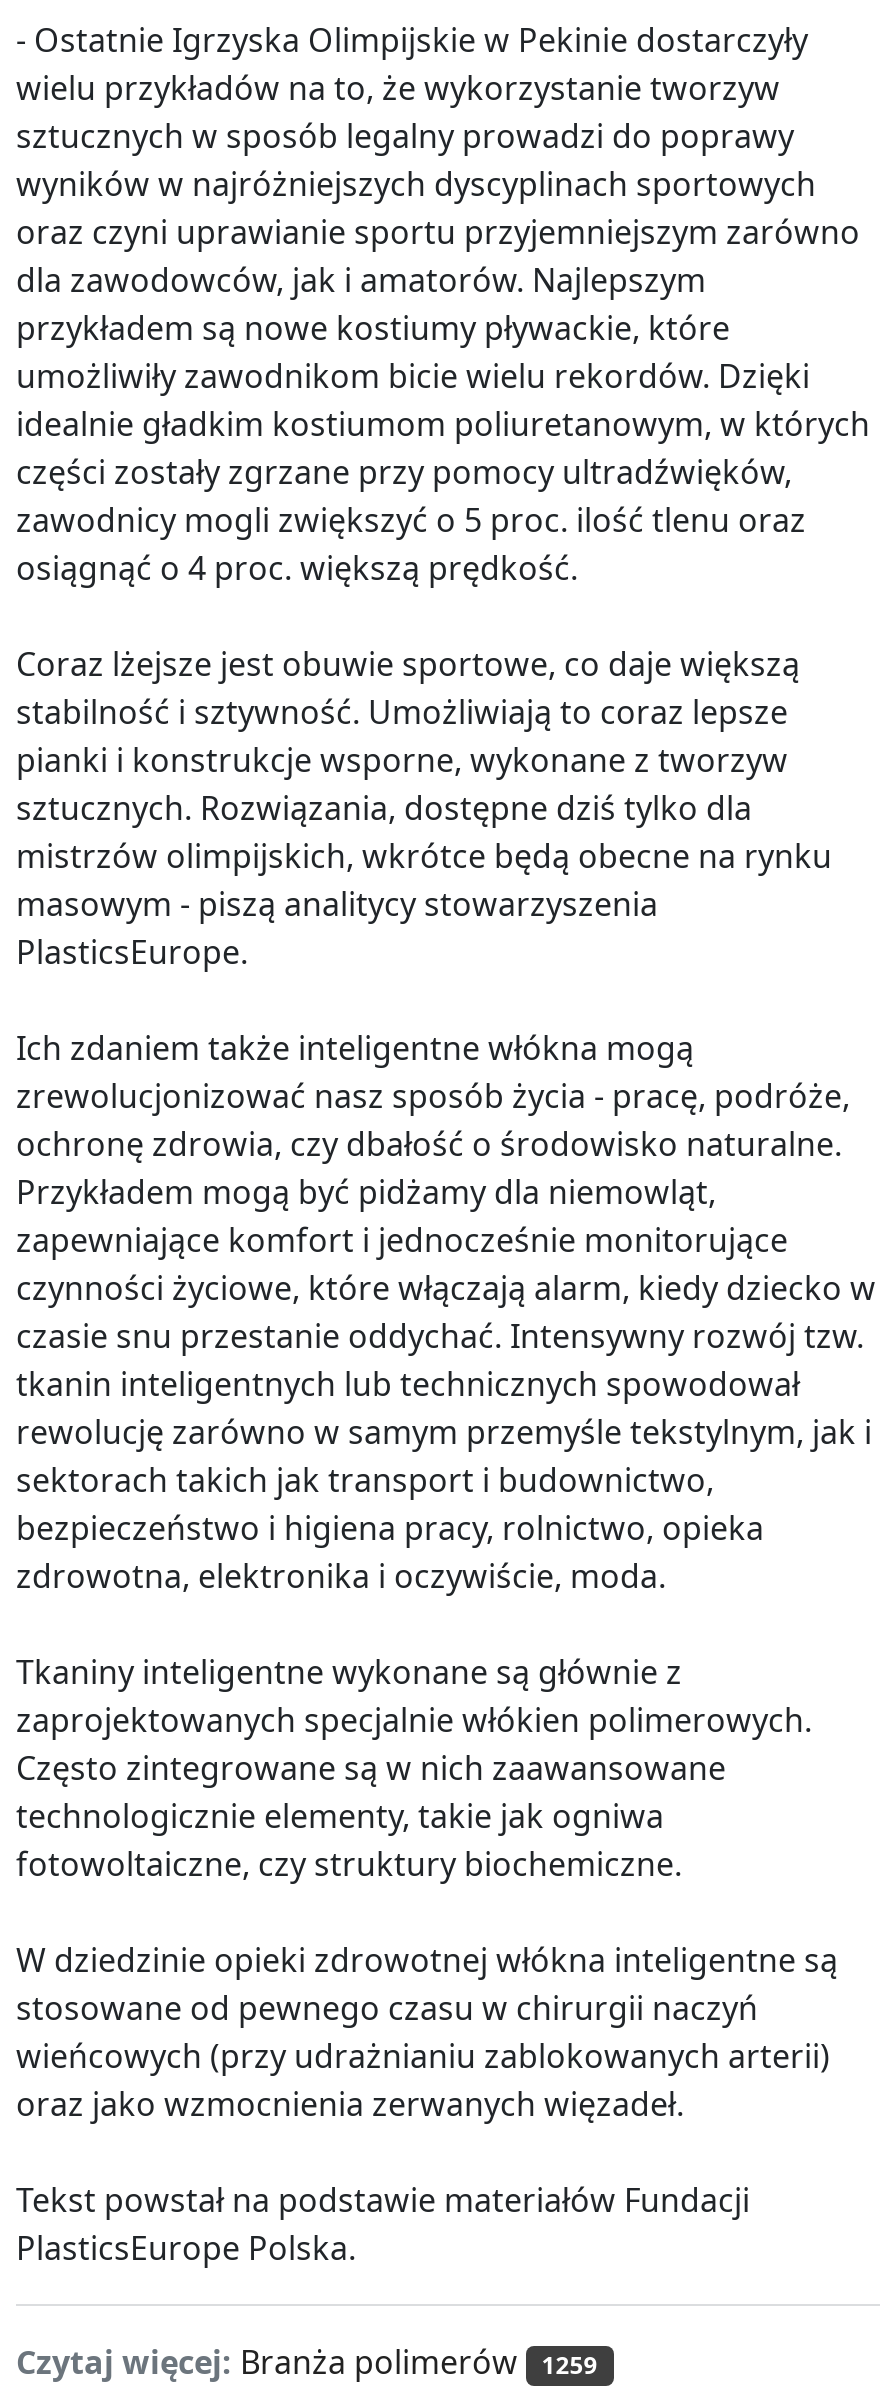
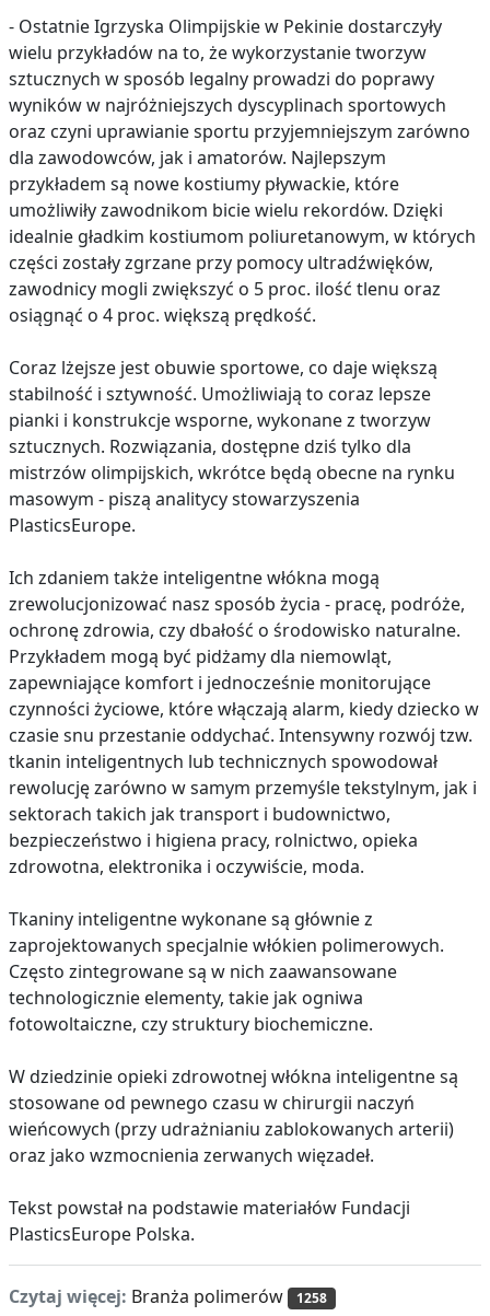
[16,2340,598,2384] Czytaj więcej: Branża polimerów 1259 -> [9,1284,327,1308] Czytaj więcej: Branża polimerów 1258

